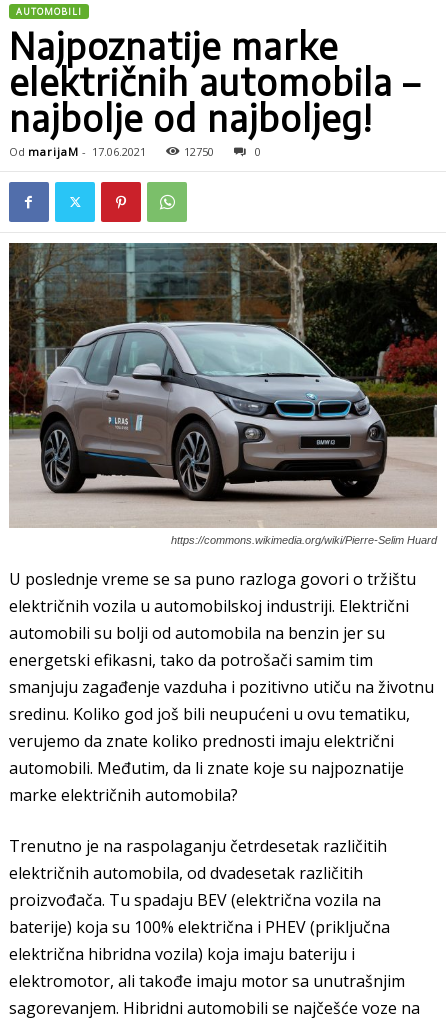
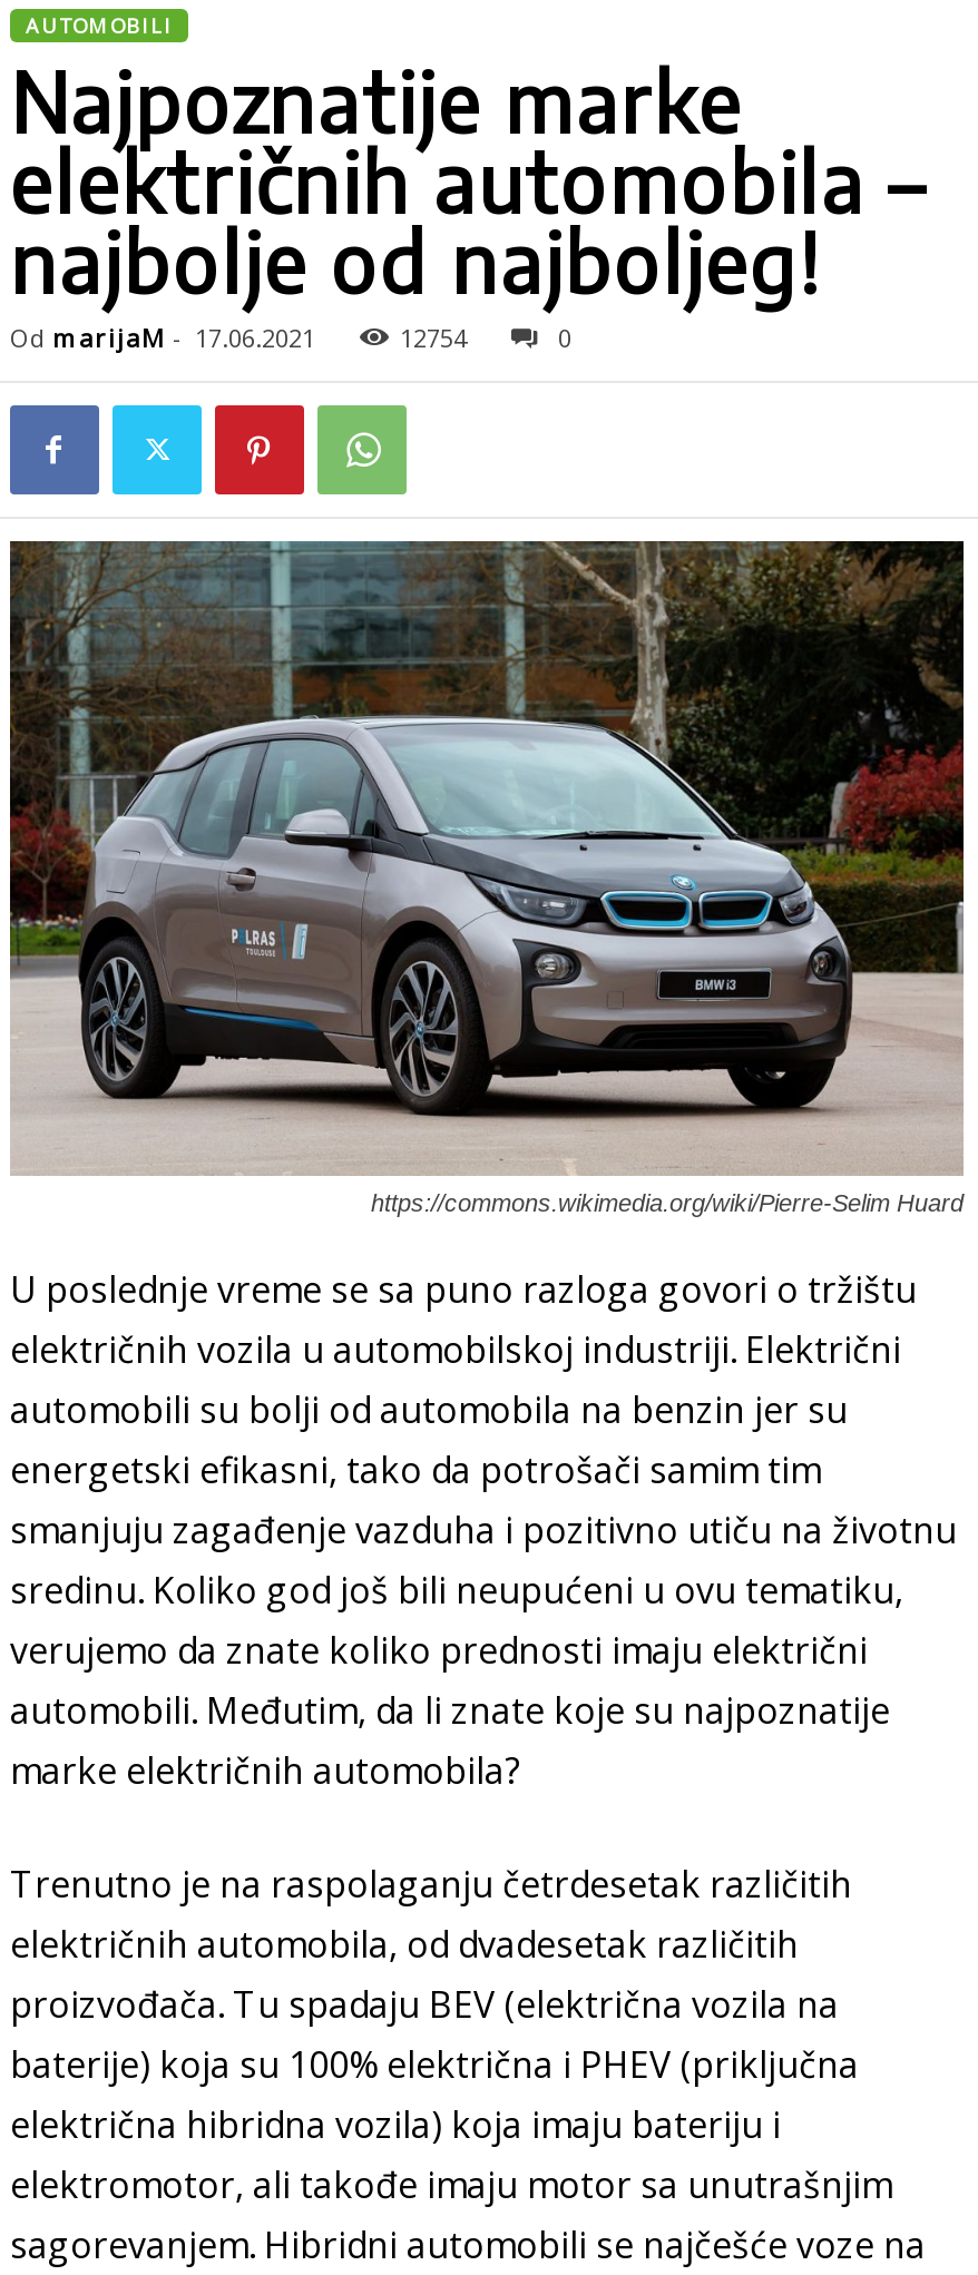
[184,144,214,159] 12750 -> [400,321,467,354] 12754

